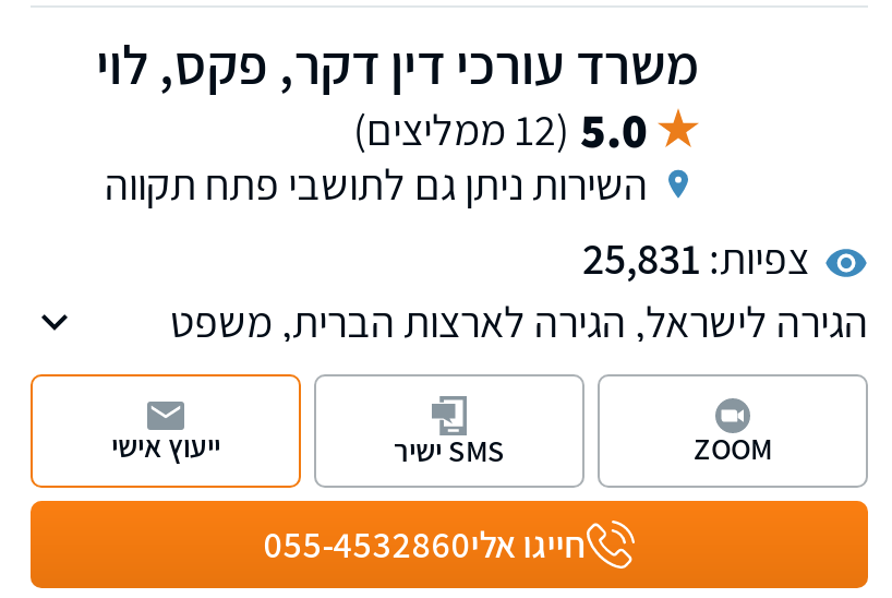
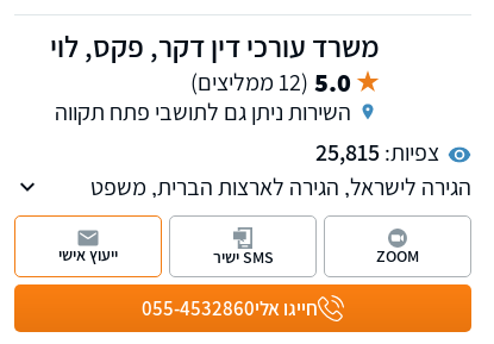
[582,229,809,286] צפיות: 25,831 -> [315,136,439,167] צפיות: 25,815

